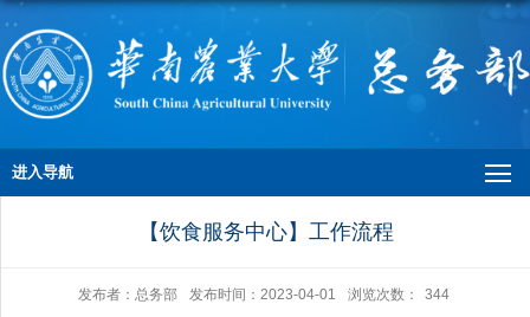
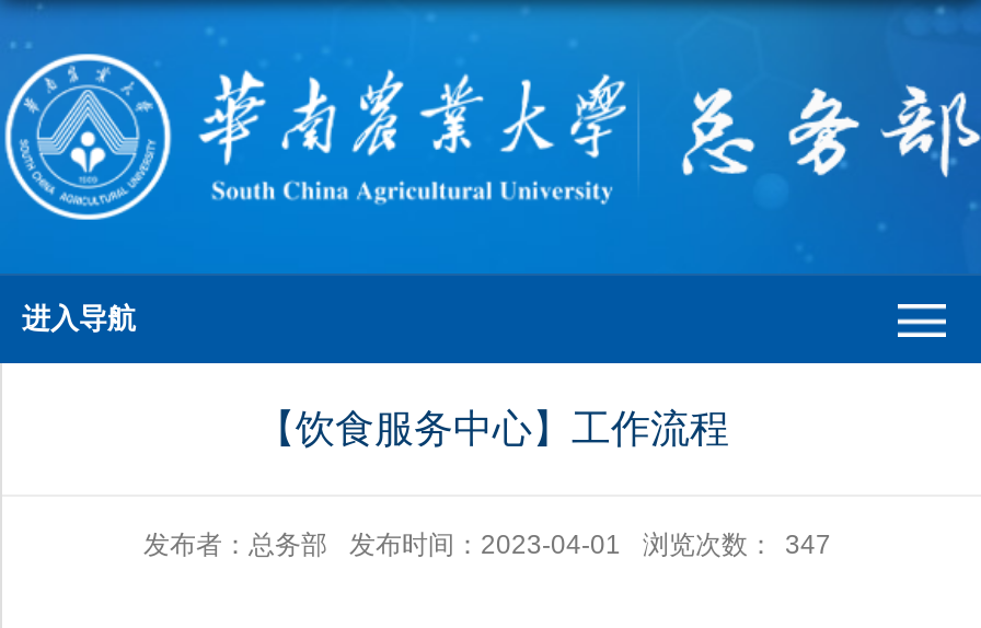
[77,286,449,302] 发布者：总务部 发布时间：2023-04-01 浏览次数： 344 -> [143,529,831,559] 发布者：总务部 发布时间：2023-04-01 浏览次数： 347

